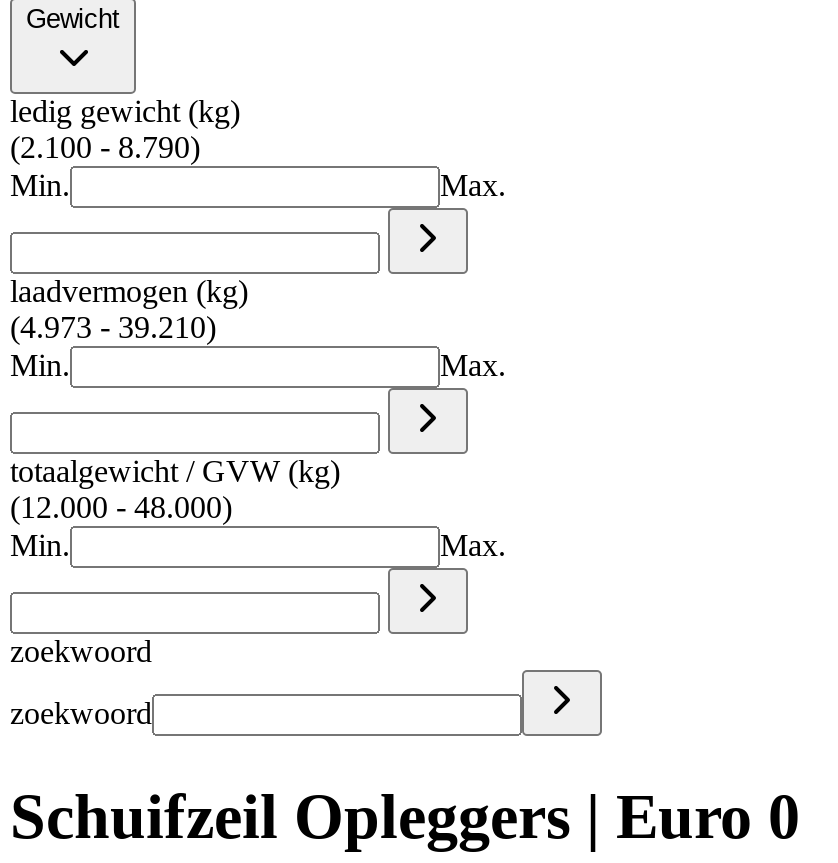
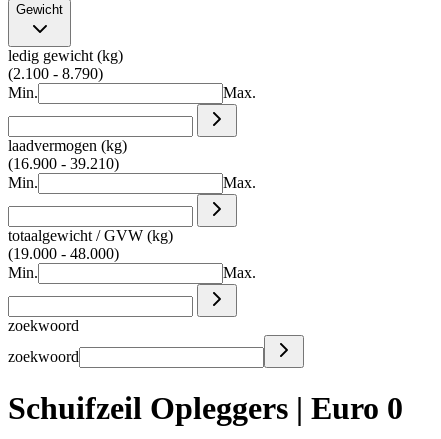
[10,311,216,345] (4.973 - 39.210) -> [8,155,119,172] (16.900 - 39.210)
[10,491,232,525] (12.000 - 48.000) -> [8,245,119,262] (19.000 - 48.000)

